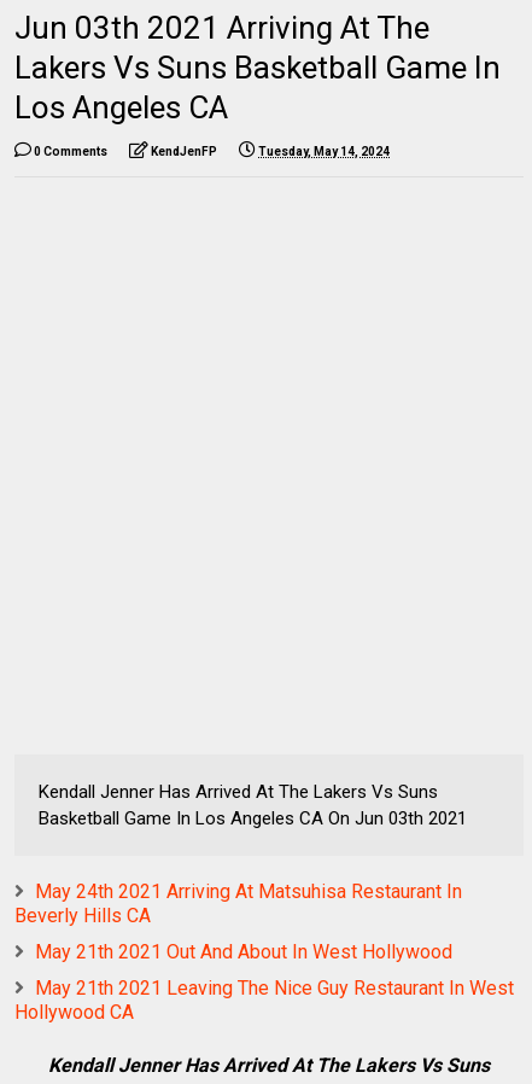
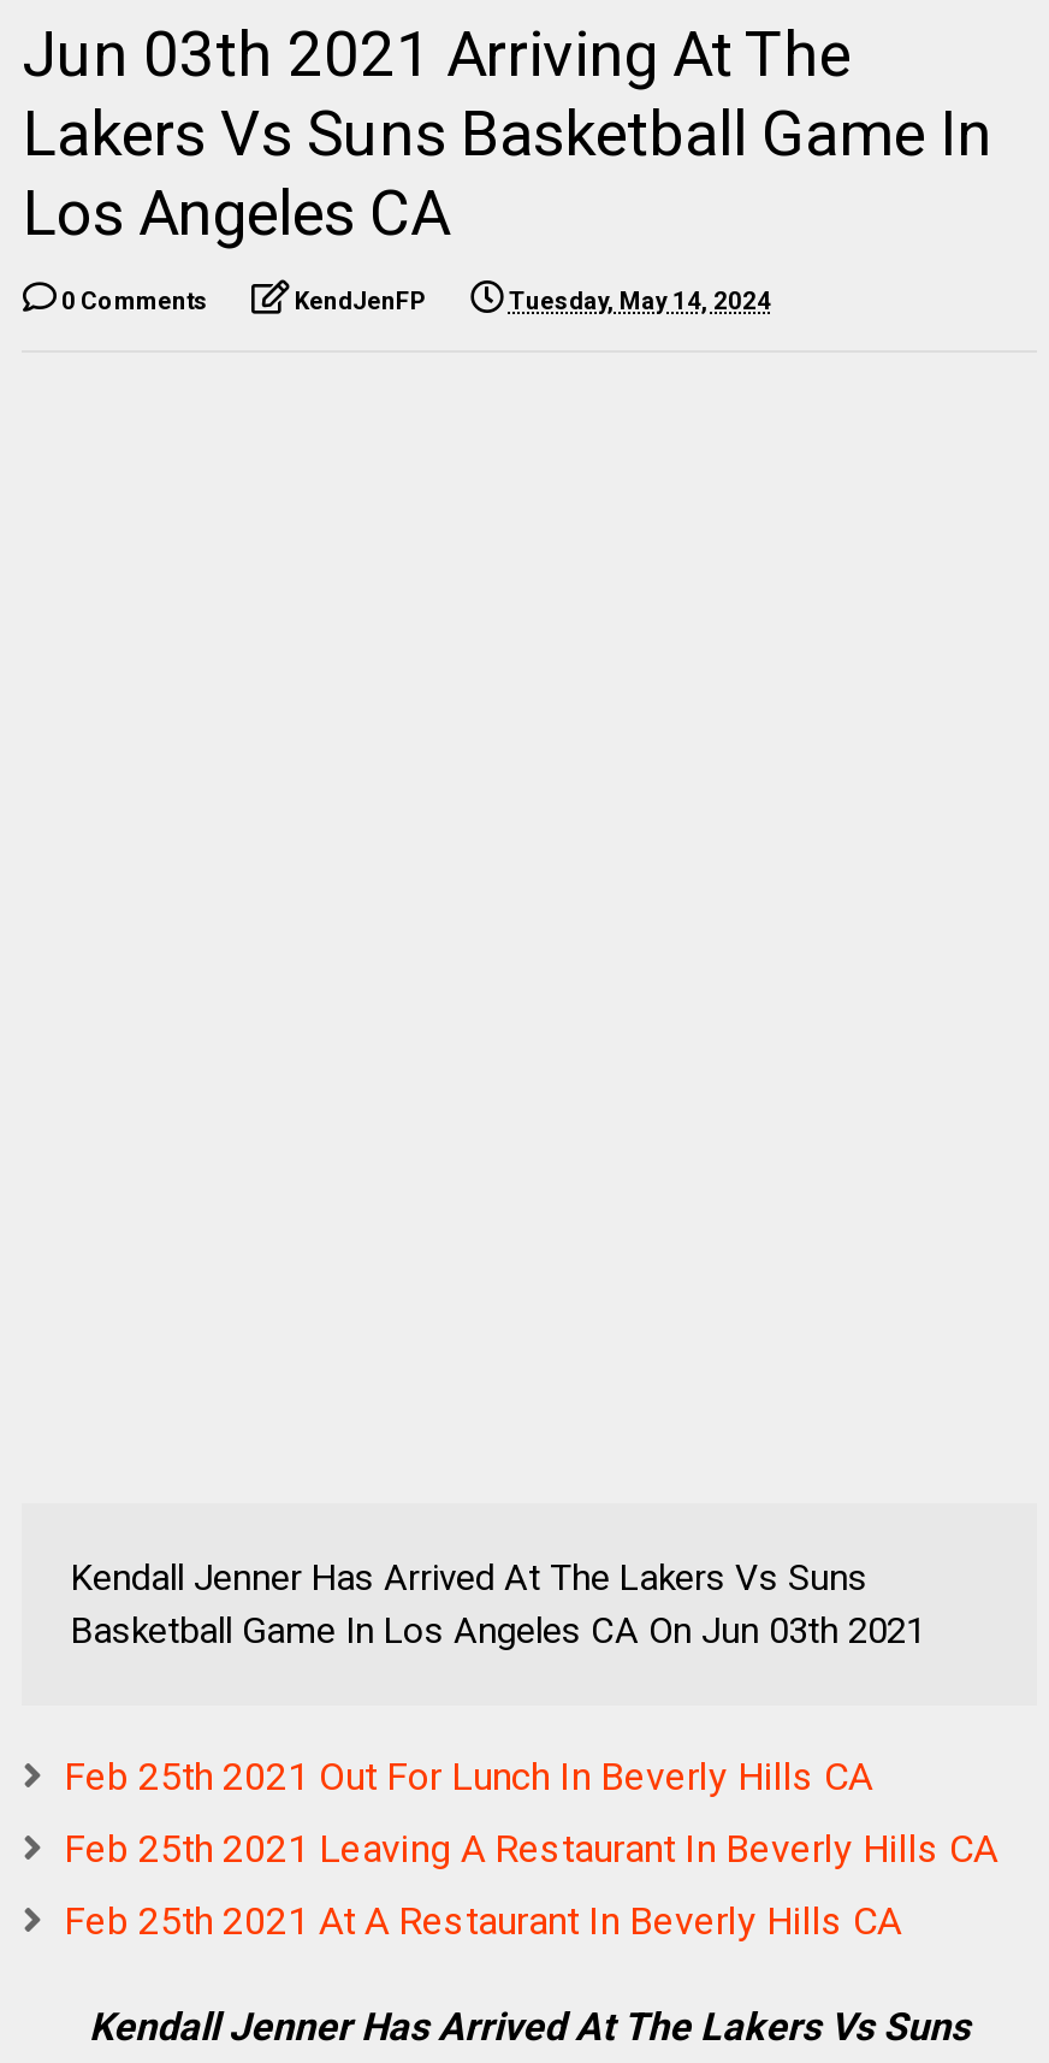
[15,881,463,928] May 24th 2021 Arriving At Matsuhisa Restaurant In | Beverly Hills CA -> [64,1755,872,1801] Feb 25th 2021 Out For Lunch In Beverly Hills CA
[35,941,453,964] May 21th 2021 Out And About In West Hollywood -> [64,1827,997,1873] Feb 25th 2021 Leaving A Restaurant In Beverly Hills CA
[15,977,514,1024] May 21th 2021 Leaving The Nice Guy Restaurant In West | Hollywood CA -> [64,1899,901,1945] Feb 25th 2021 At A Restaurant In Beverly Hills CA

